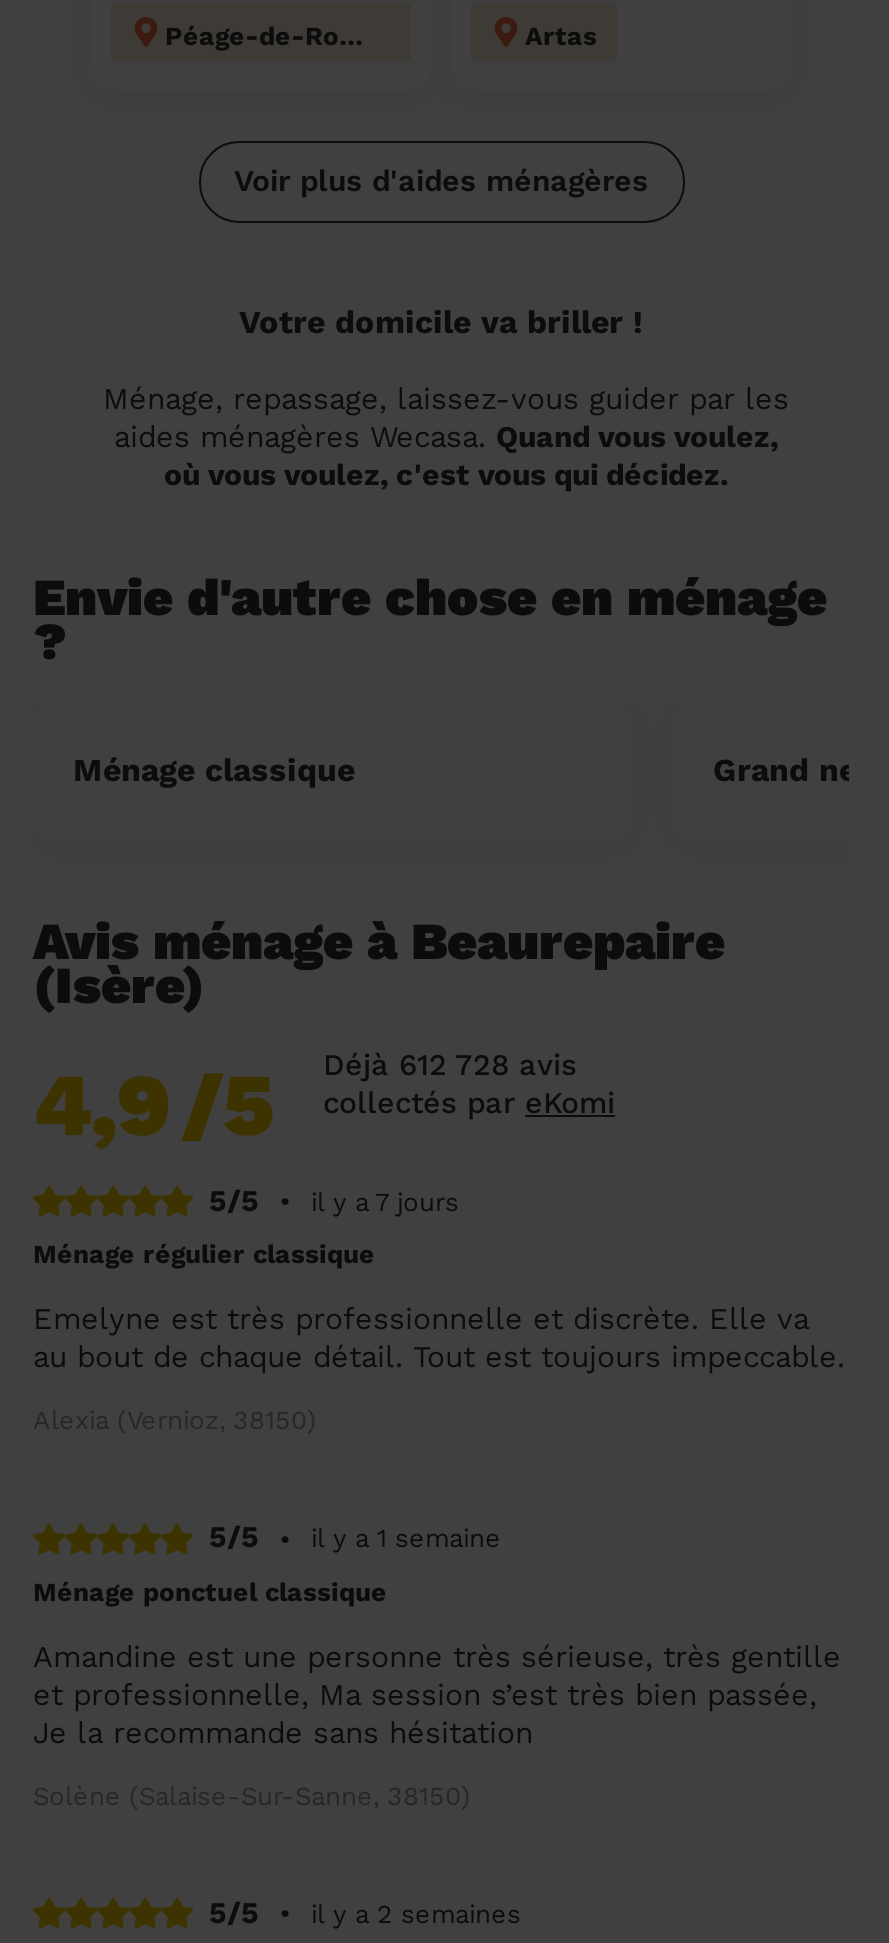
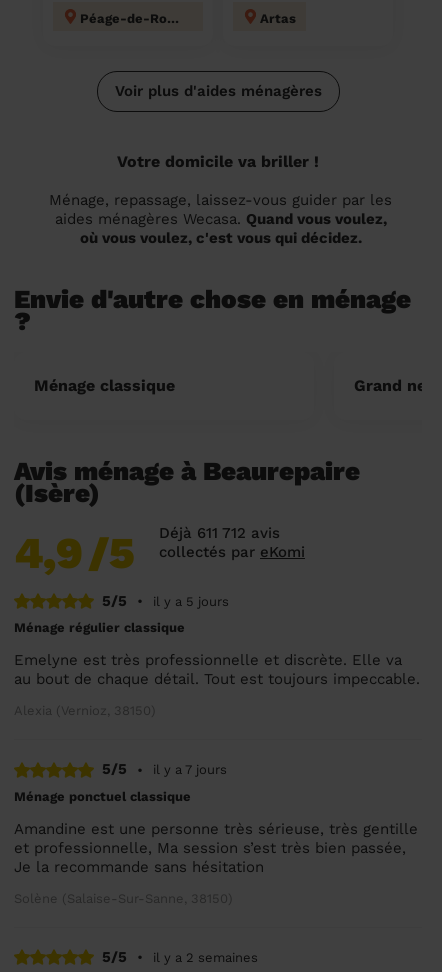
[323,1046,577,1082] Déjà 612 728 avis -> [159,524,280,542] Déjà 611 712 avis
[311,1186,459,1216] il y a 7 jours -> [153,594,229,609] il y a 5 jours
[311,1523,501,1553] il y a 1 semaine -> [153,762,227,777] il y a 7 jours

